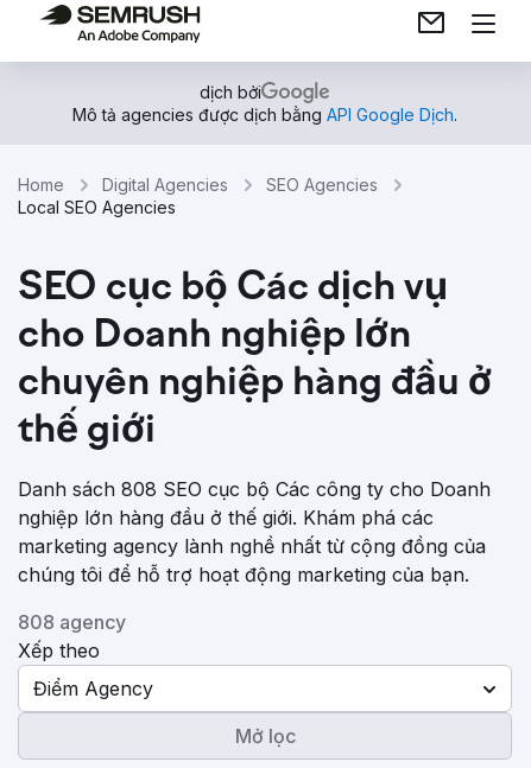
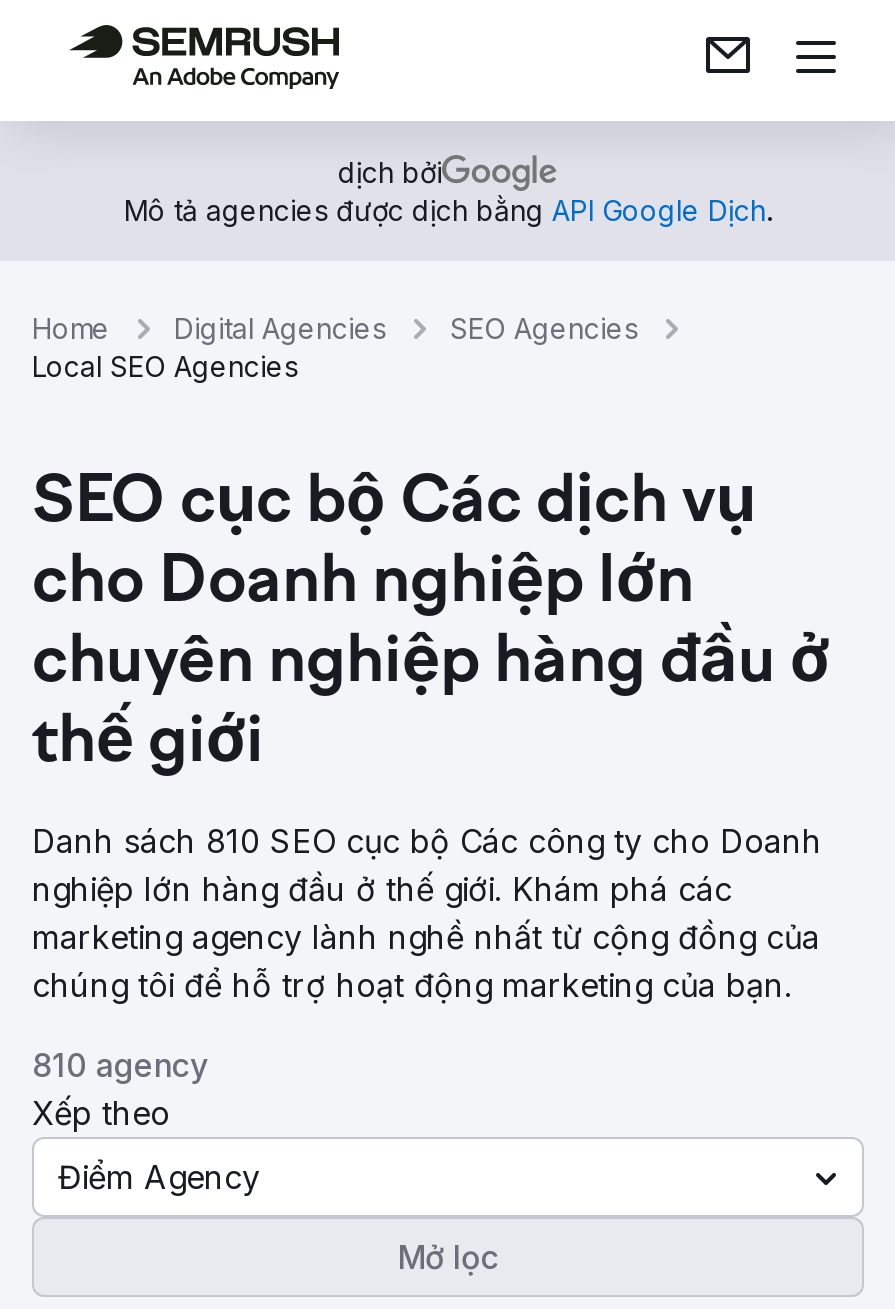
[18,477,491,501] Danh sách 808 SEO cục bộ Các công ty cho Doanh -> [32,821,822,861] Danh sách 810 SEO cục bộ Các công ty cho Doanh
[18,610,126,634] 808 agency -> [32,1045,208,1085] 810 agency

